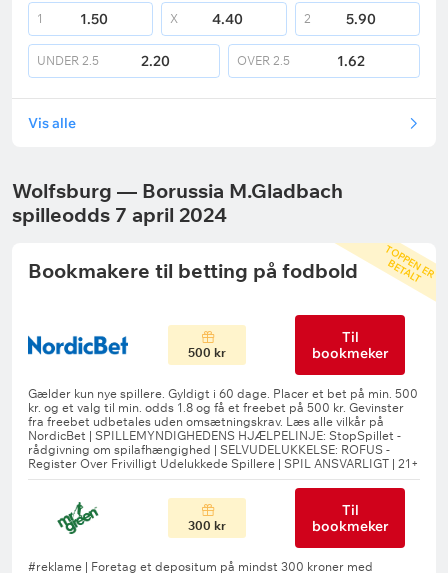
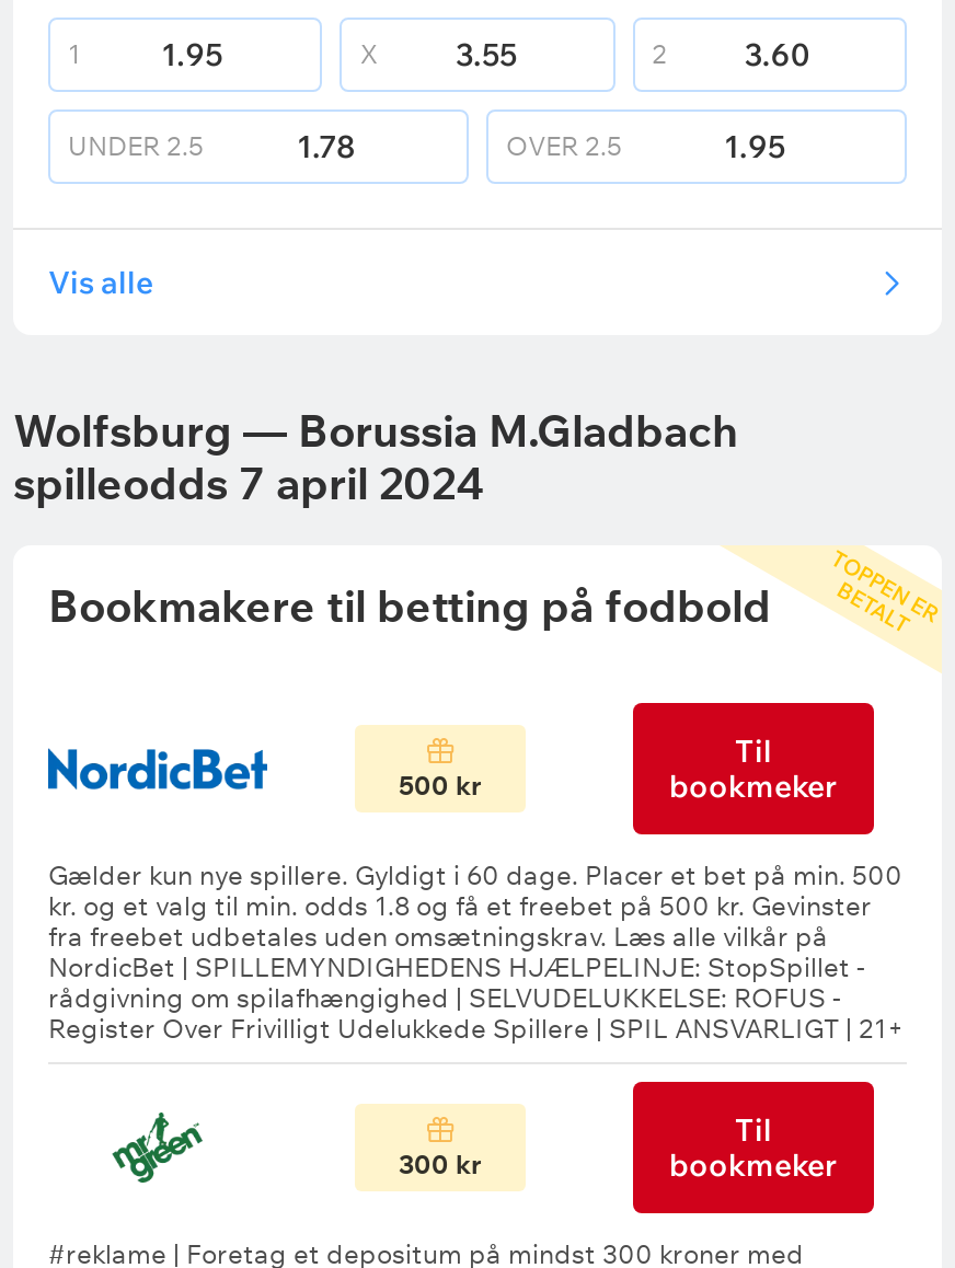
[80,10,108,28] 1.50 -> [161,35,223,74] 1.95
[212,10,243,28] 4.40 -> [456,35,517,74] 3.55
[346,10,376,28] 5.90 -> [744,35,810,74] 3.60
[140,52,169,70] 2.20 -> [297,127,356,166] 1.78
[336,52,364,70] 1.62 -> [724,127,785,166] 1.95

